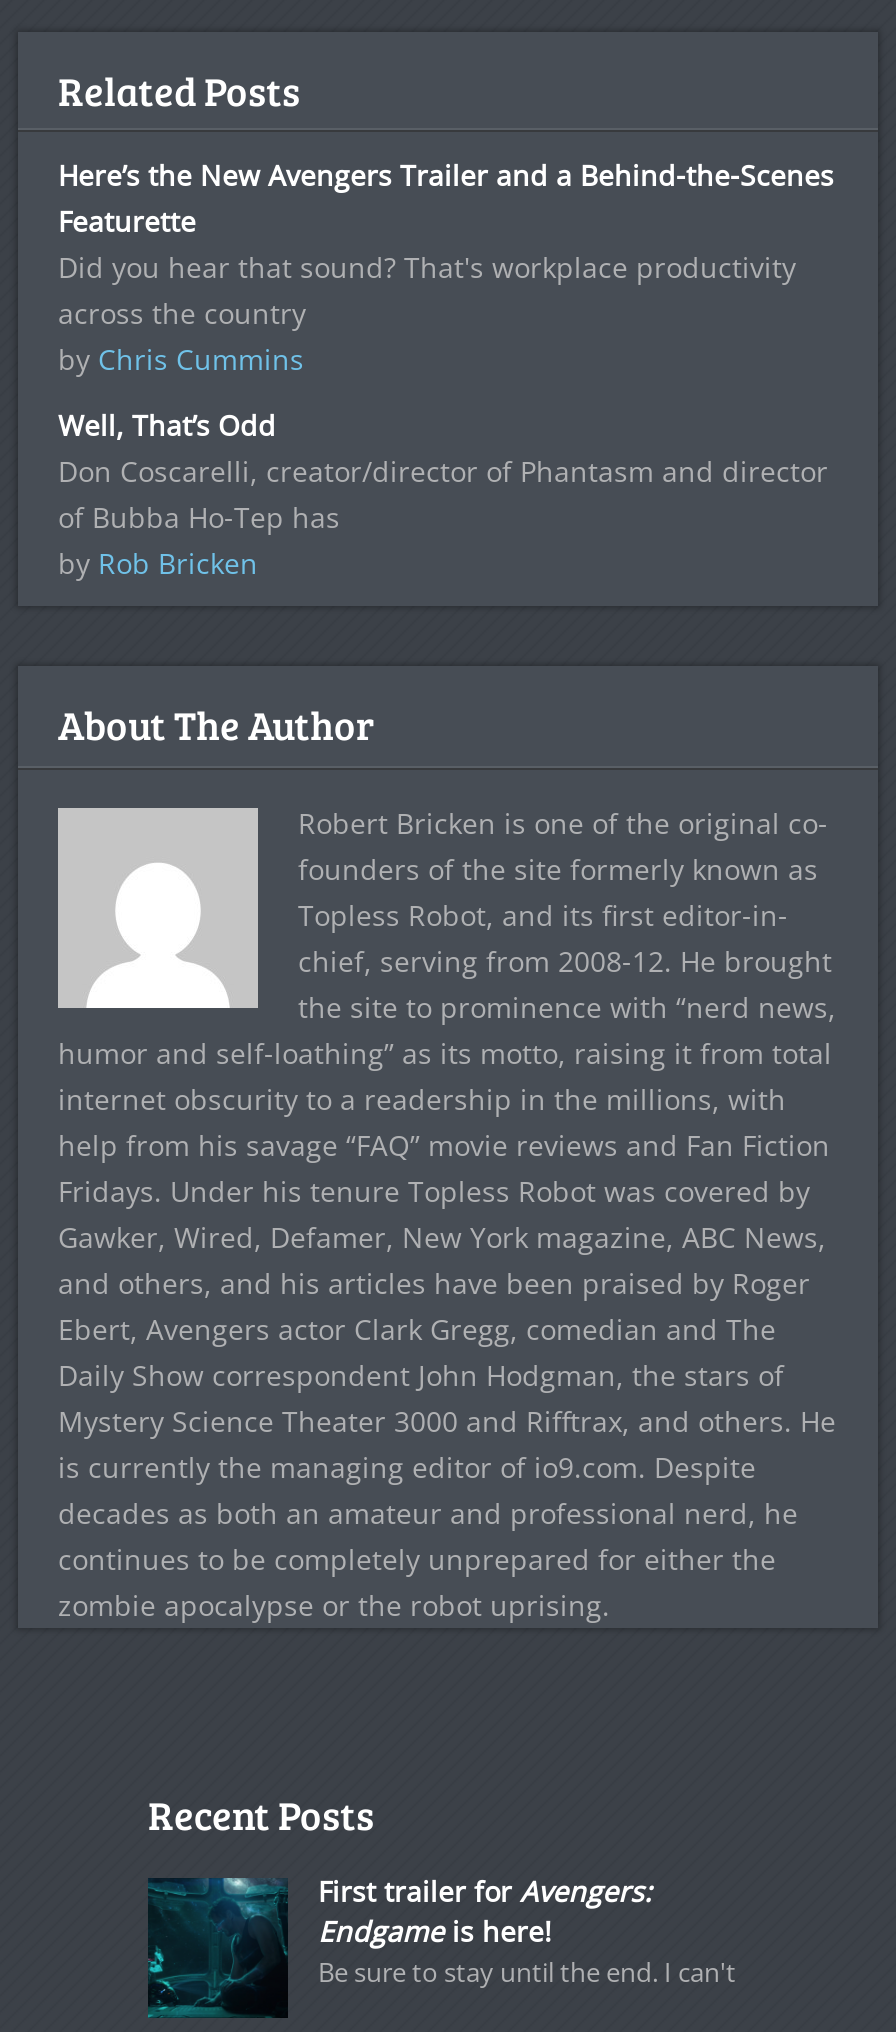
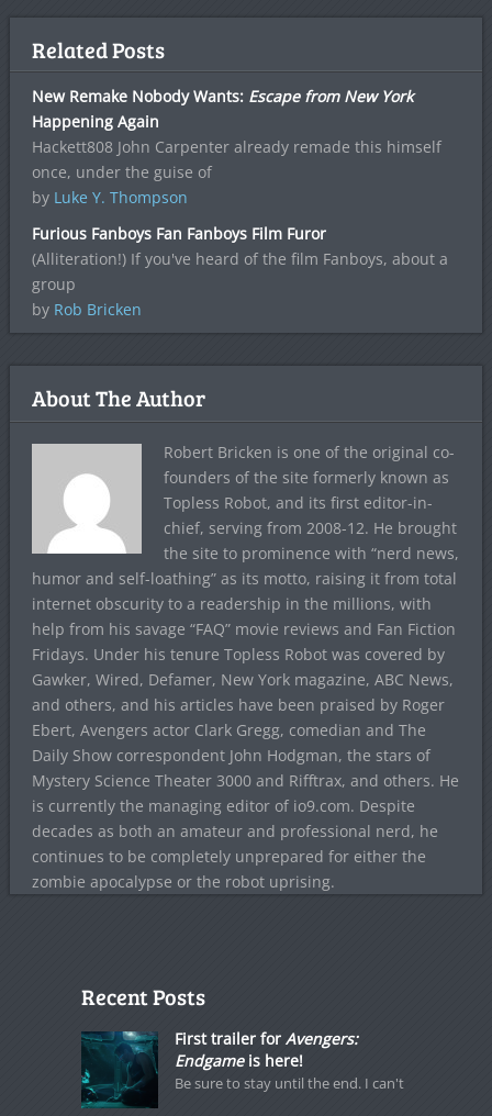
[58,157,834,379] Here’s the New Avengers Trailer and a Behind-the-Scenes | Featurette | Did you hear that sound? That's workplace productivity | across the country | by Chris Cummins -> [32,86,441,208] New Remake Nobody Wants: Escape from New York | Happening Again | Hackett808 John Carpenter already remade this himself | once, under the guise of | by Luke Y. Thompson
[58,407,828,537] Well, That’s Odd | Don Coscarelli, creator/director of Phantasm and director | of Bubba Ho-Tep has -> [32,223,448,295] Furious Fanboys Fan Fanboys Film Furor | (Alliteration!) If you've heard of the film Fanboys, about a | group

